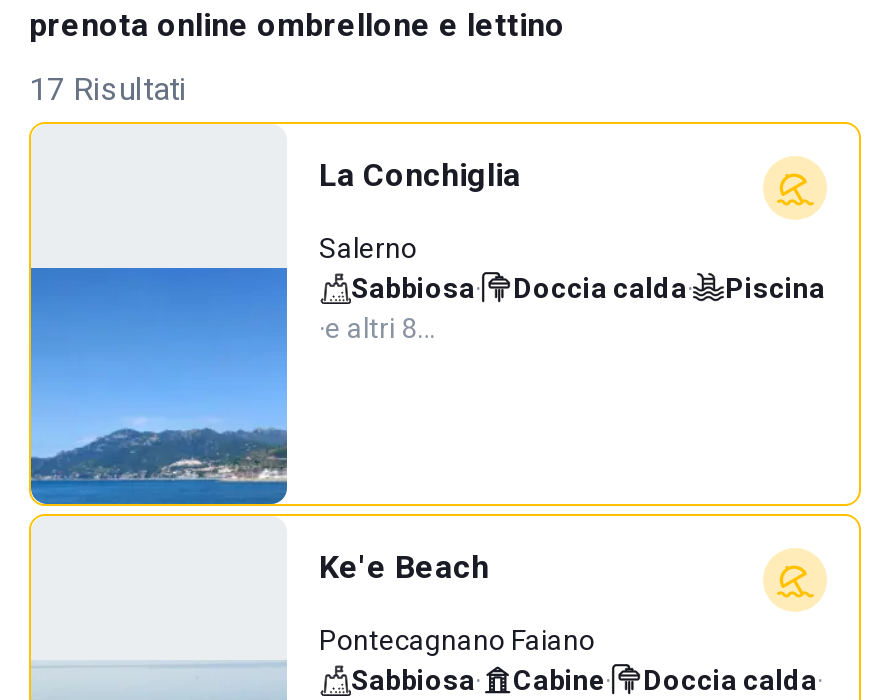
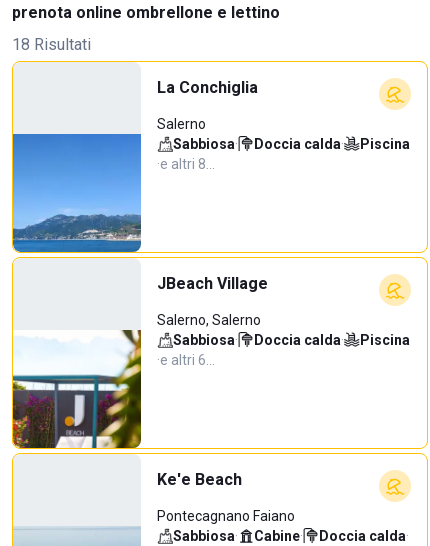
[29,70,187,108] 17 Risultati -> [12,35,91,54] 18 Risultati
none -> [12,274,410,449] [image] | JBeach Village | Salerno, Salerno | Sabbiosa· | Doccia calda· | Piscina | ·e altri 6…

